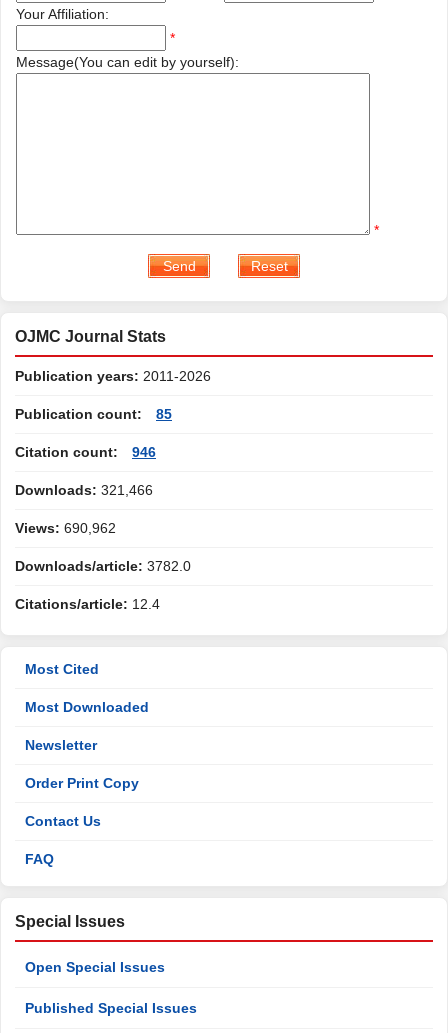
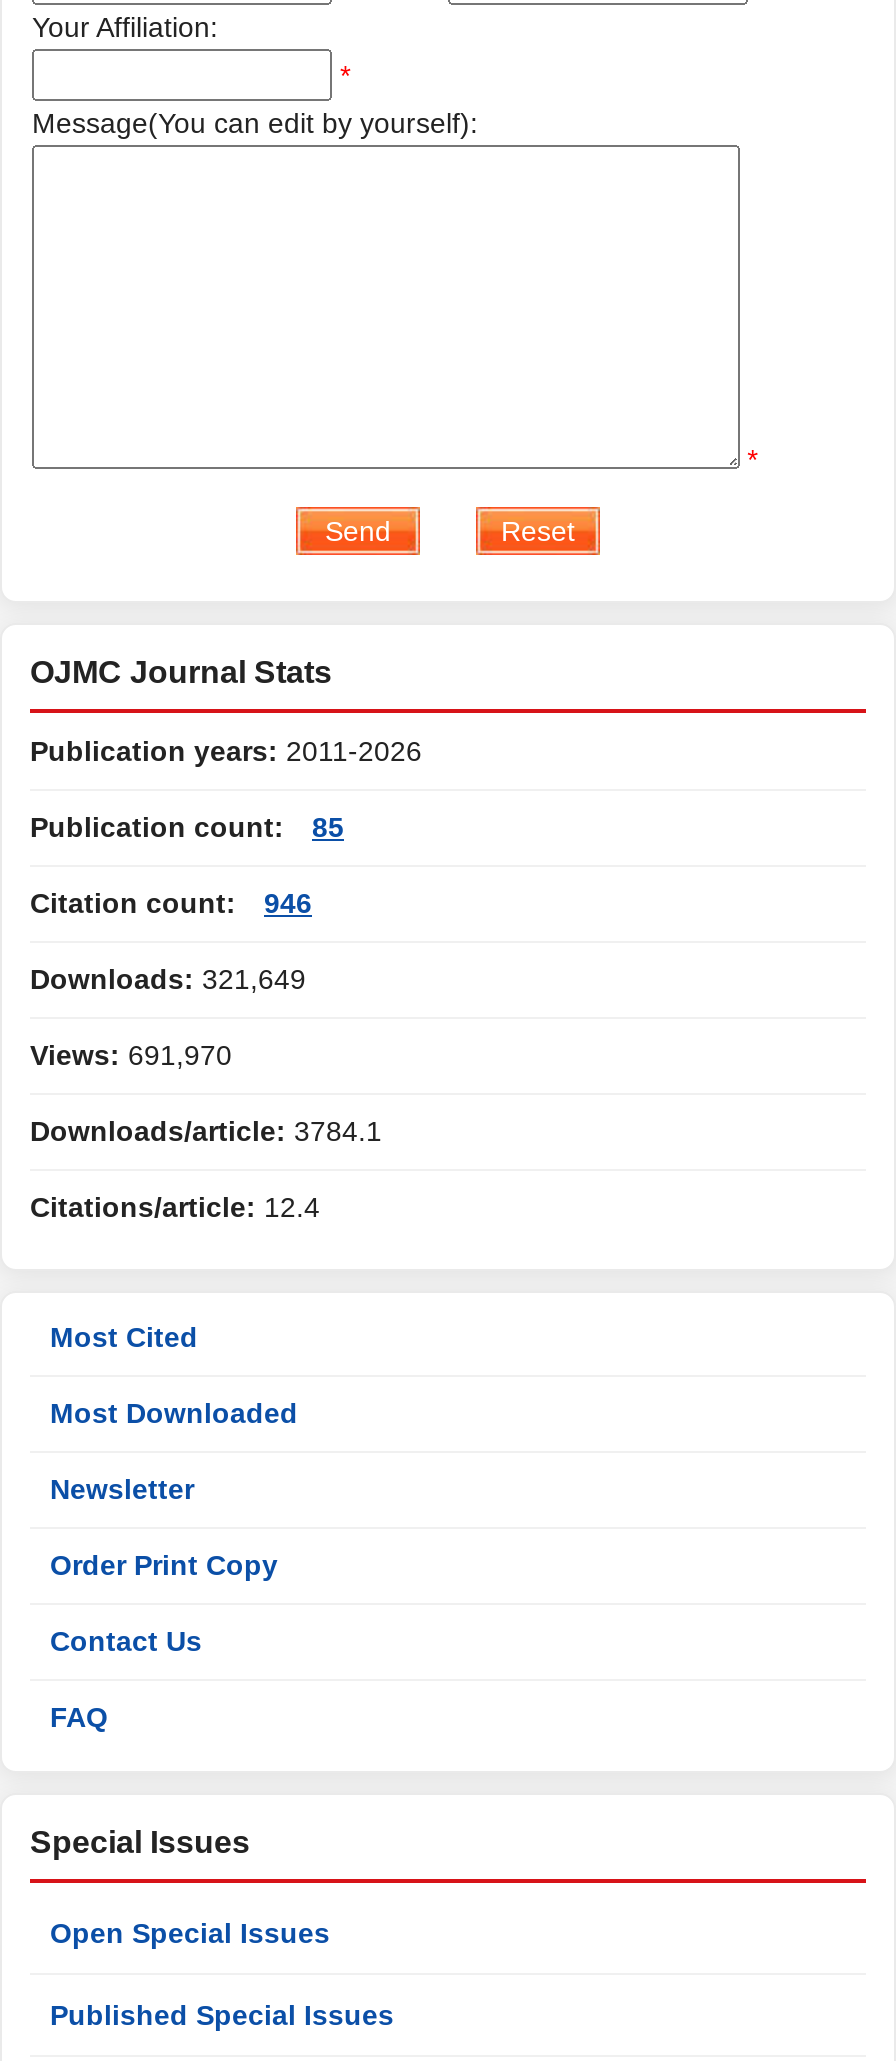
[15,482,153,498] Downloads: 321,466 -> [30,963,306,995] Downloads: 321,649
[15,520,116,536] Views: 690,962 -> [30,1039,232,1071] Views: 691,970
[15,558,191,574] Downloads/article: 3782.0 -> [30,1115,382,1147] Downloads/article: 3784.1

